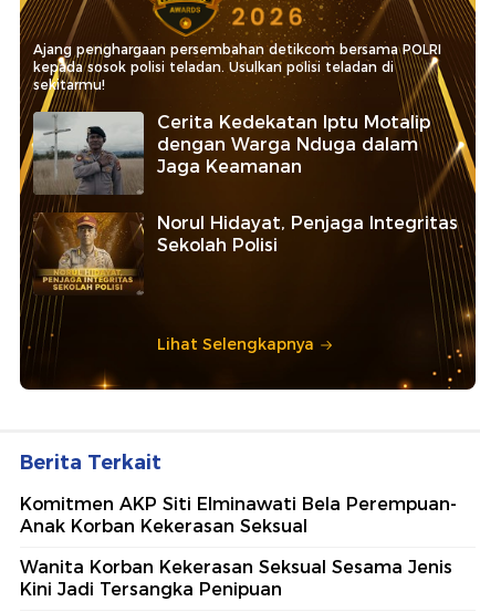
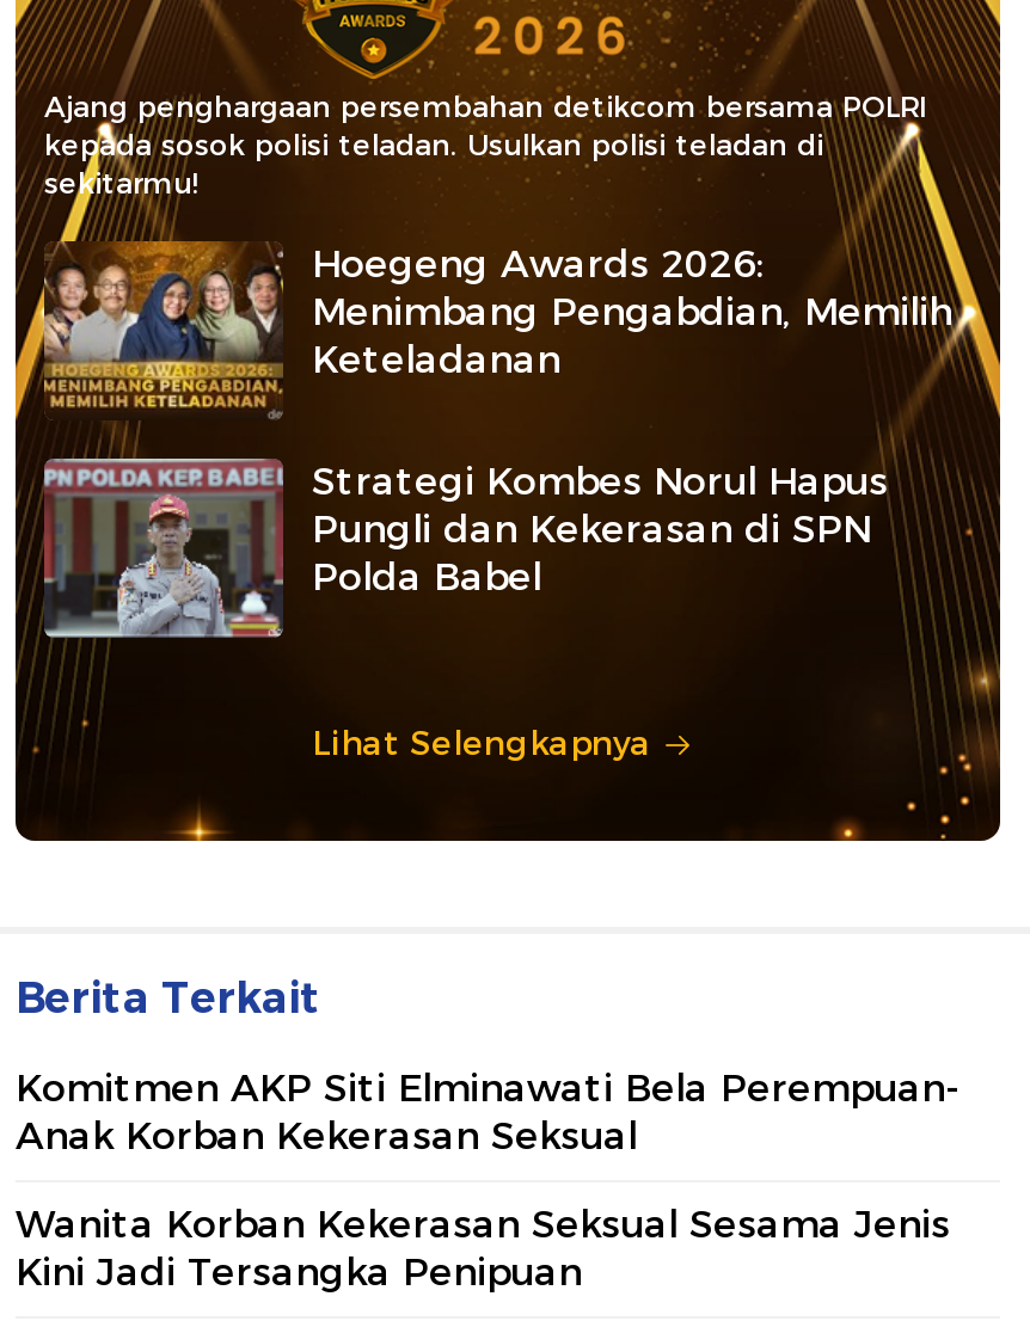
[32,111,430,195] [image] | Cerita Kedekatan Iptu Motalip | dengan Warga Nduga dalam | Jaga Keamanan -> [42,239,952,418] [image] | Hoegeng Awards 2026: | Menimbang Pengabdian, Memilih | Keteladanan
[33,211,458,295] [image] | Norul Hidayat, Penjaga Integritas | Sekolah Polisi -> [42,456,888,640] [image] | Strategi Kombes Norul Hapus | Pungli dan Kekerasan di SPN | Polda Babel

